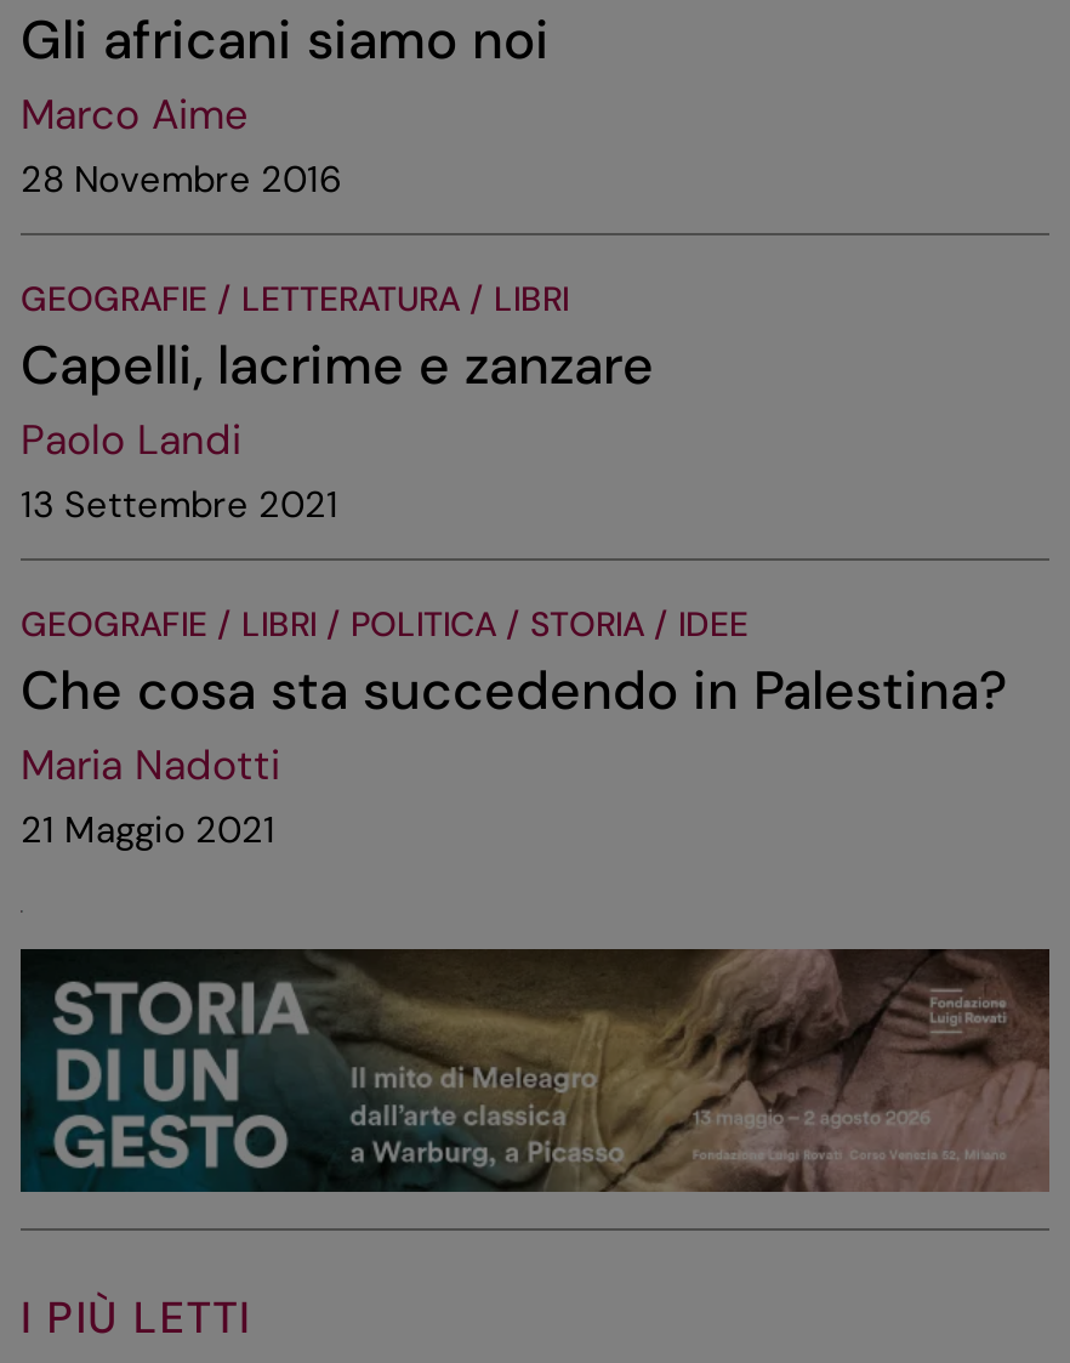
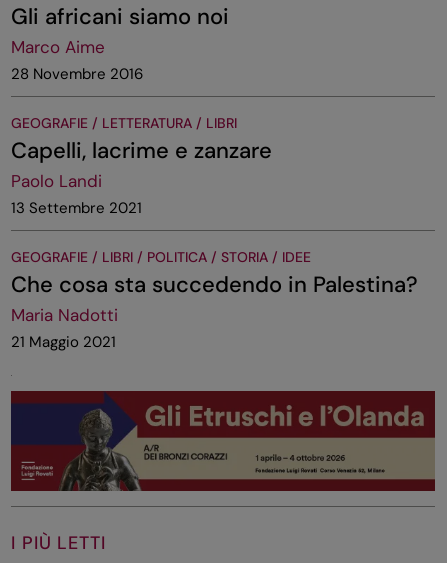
[18,947,1049,1194] [image] -> [10,390,436,492] [image]

